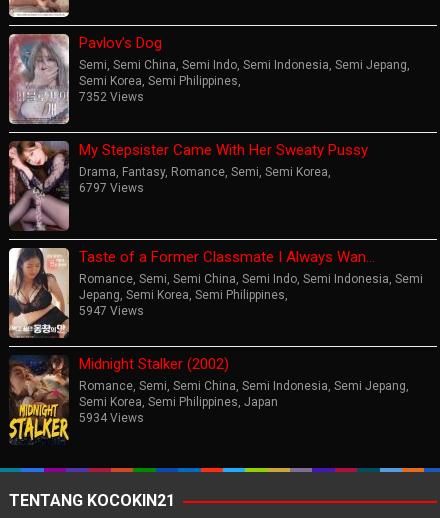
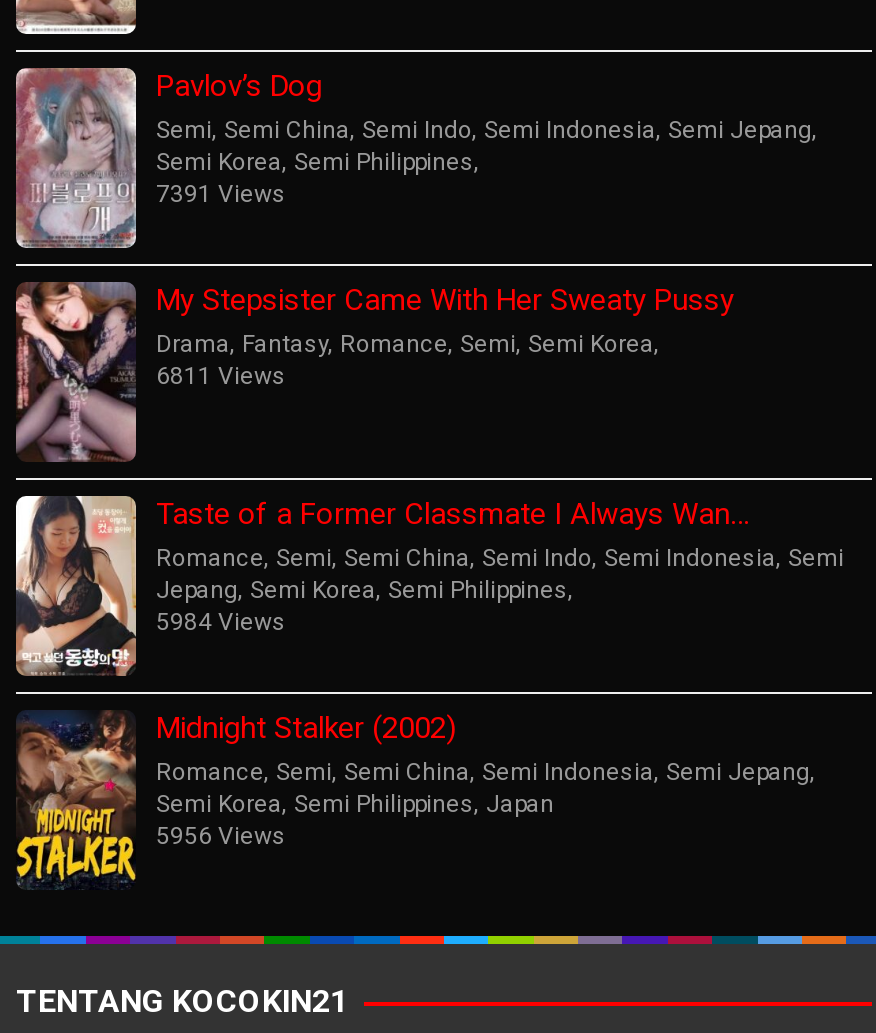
[79,90,144,104] 7352 Views -> [156,181,286,209] 7391 Views
[79,181,144,195] 6797 Views -> [156,363,286,391] 6811 Views
[79,304,144,318] 5947 Views -> [156,609,286,637] 5984 Views
[79,411,144,425] 5934 Views -> [156,823,286,851] 5956 Views

